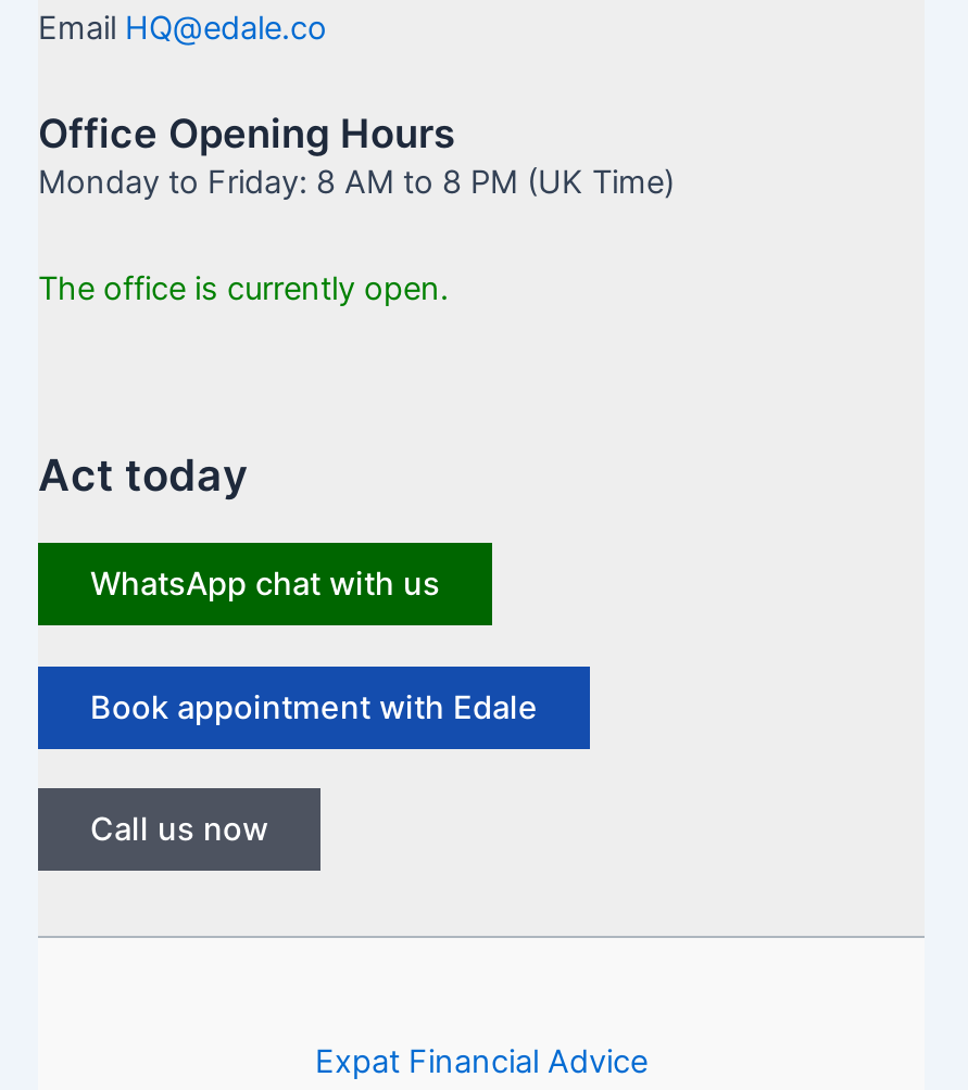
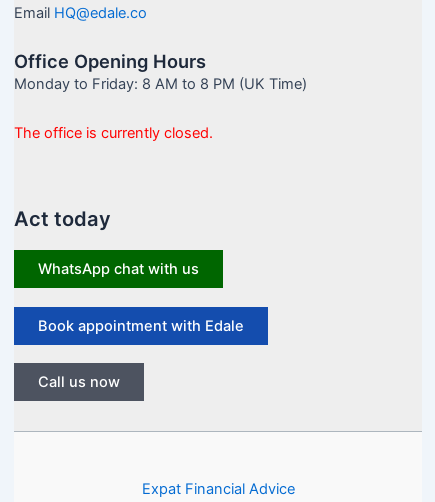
[38,269,449,309] The office is currently open. -> [14,124,213,142] The office is currently closed.

